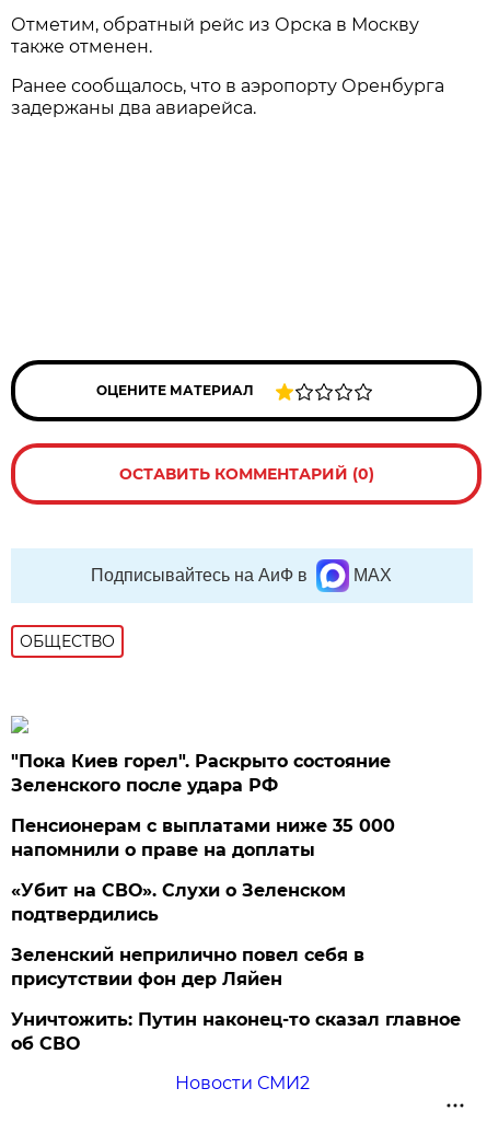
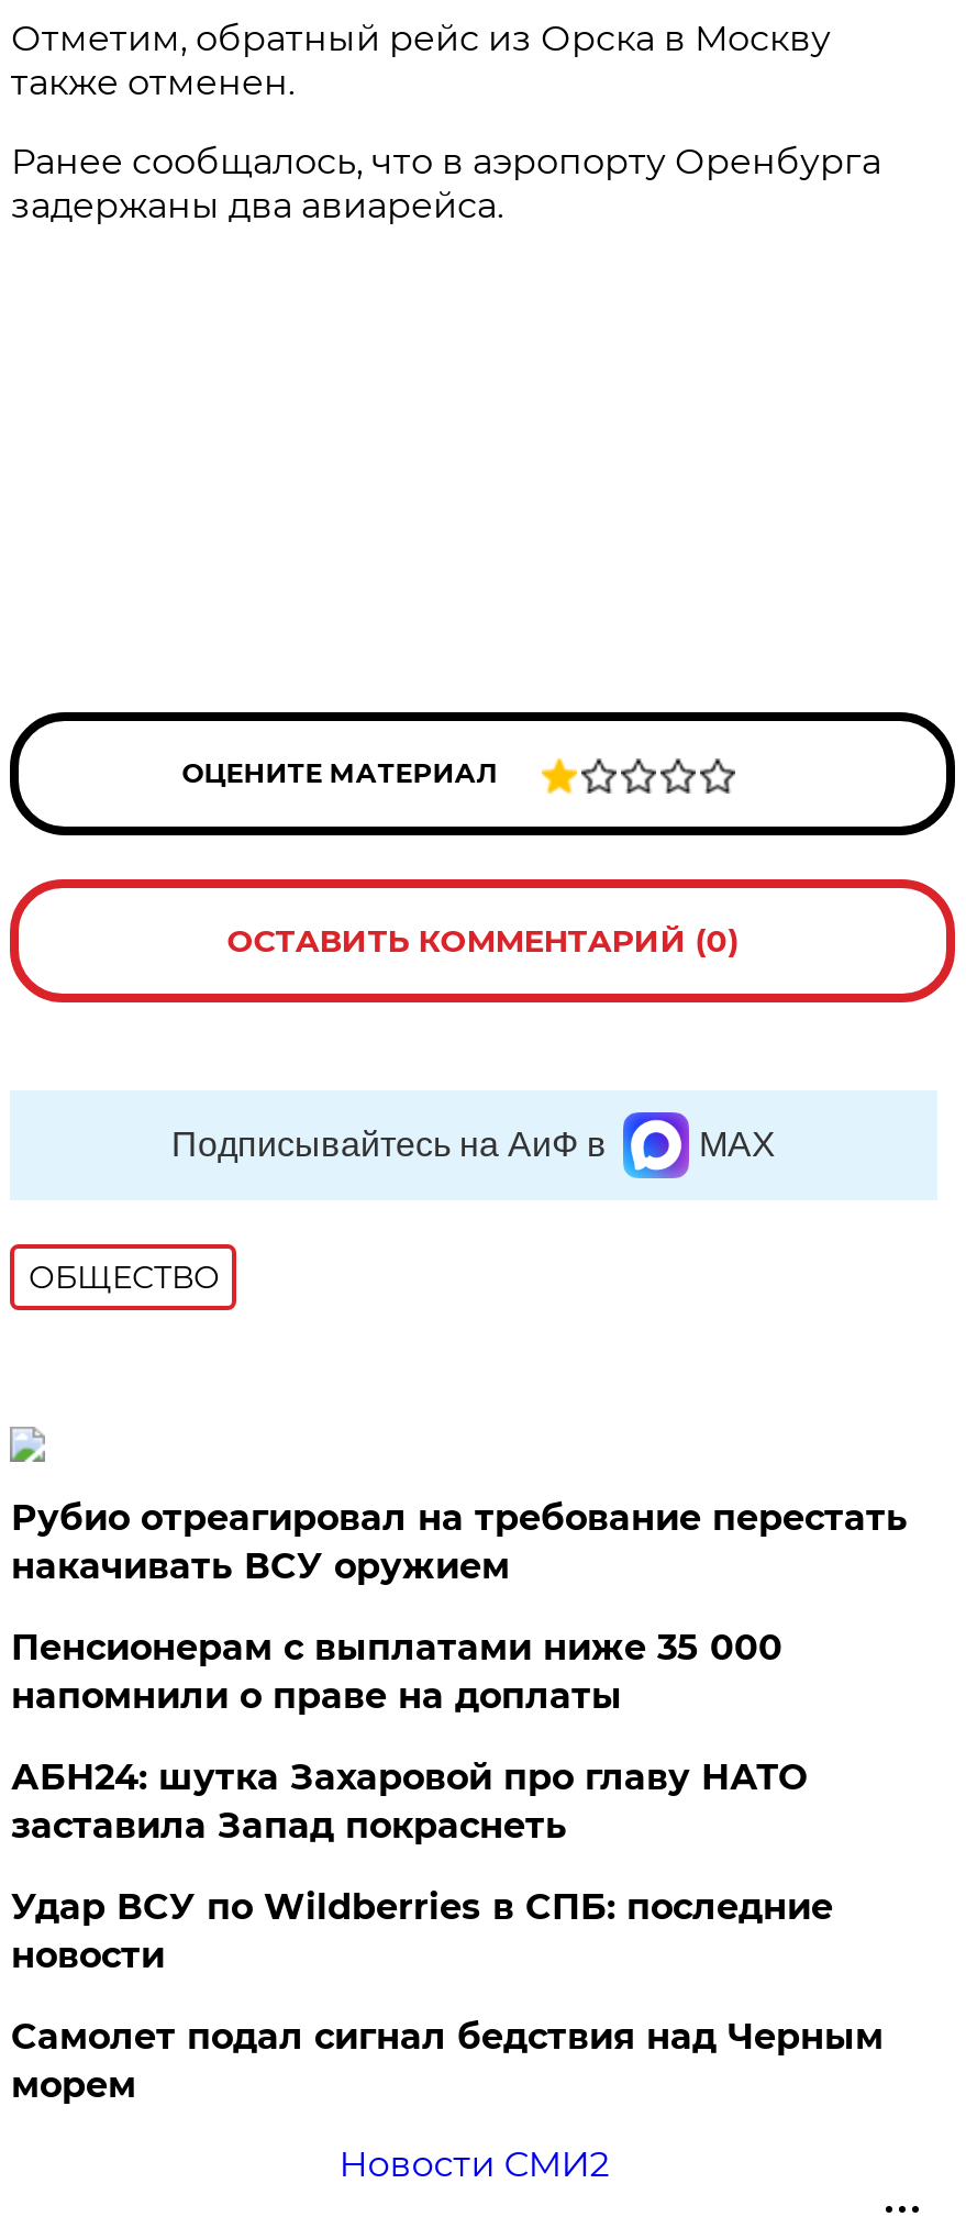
[11,751,391,796] "Пока Киев горел". Раскрыто состояние | Зеленского после удара РФ -> [11,1497,908,1587] Рубио отреагировал на требование перестать | накачивать ВСУ оружием
[11,880,346,925] «Убит на СВО». Слухи о Зеленском | подтвердились -> [11,1756,806,1847] АБН24: шутка Захаровой про главу НАТО | заставила Запад покраснеть
[11,945,365,989] Зеленский неприлично повел cебя в | присутствии фон дер Ляйен -> [11,1886,833,1976] Удар ВСУ по Wildberries в СПБ: последние | новости
[11,1009,461,1054] Уничтожить: Путин наконец-то сказал главное | об СВО -> [11,2016,883,2106] Самолет подал сигнал бедствия над Черным | морем

